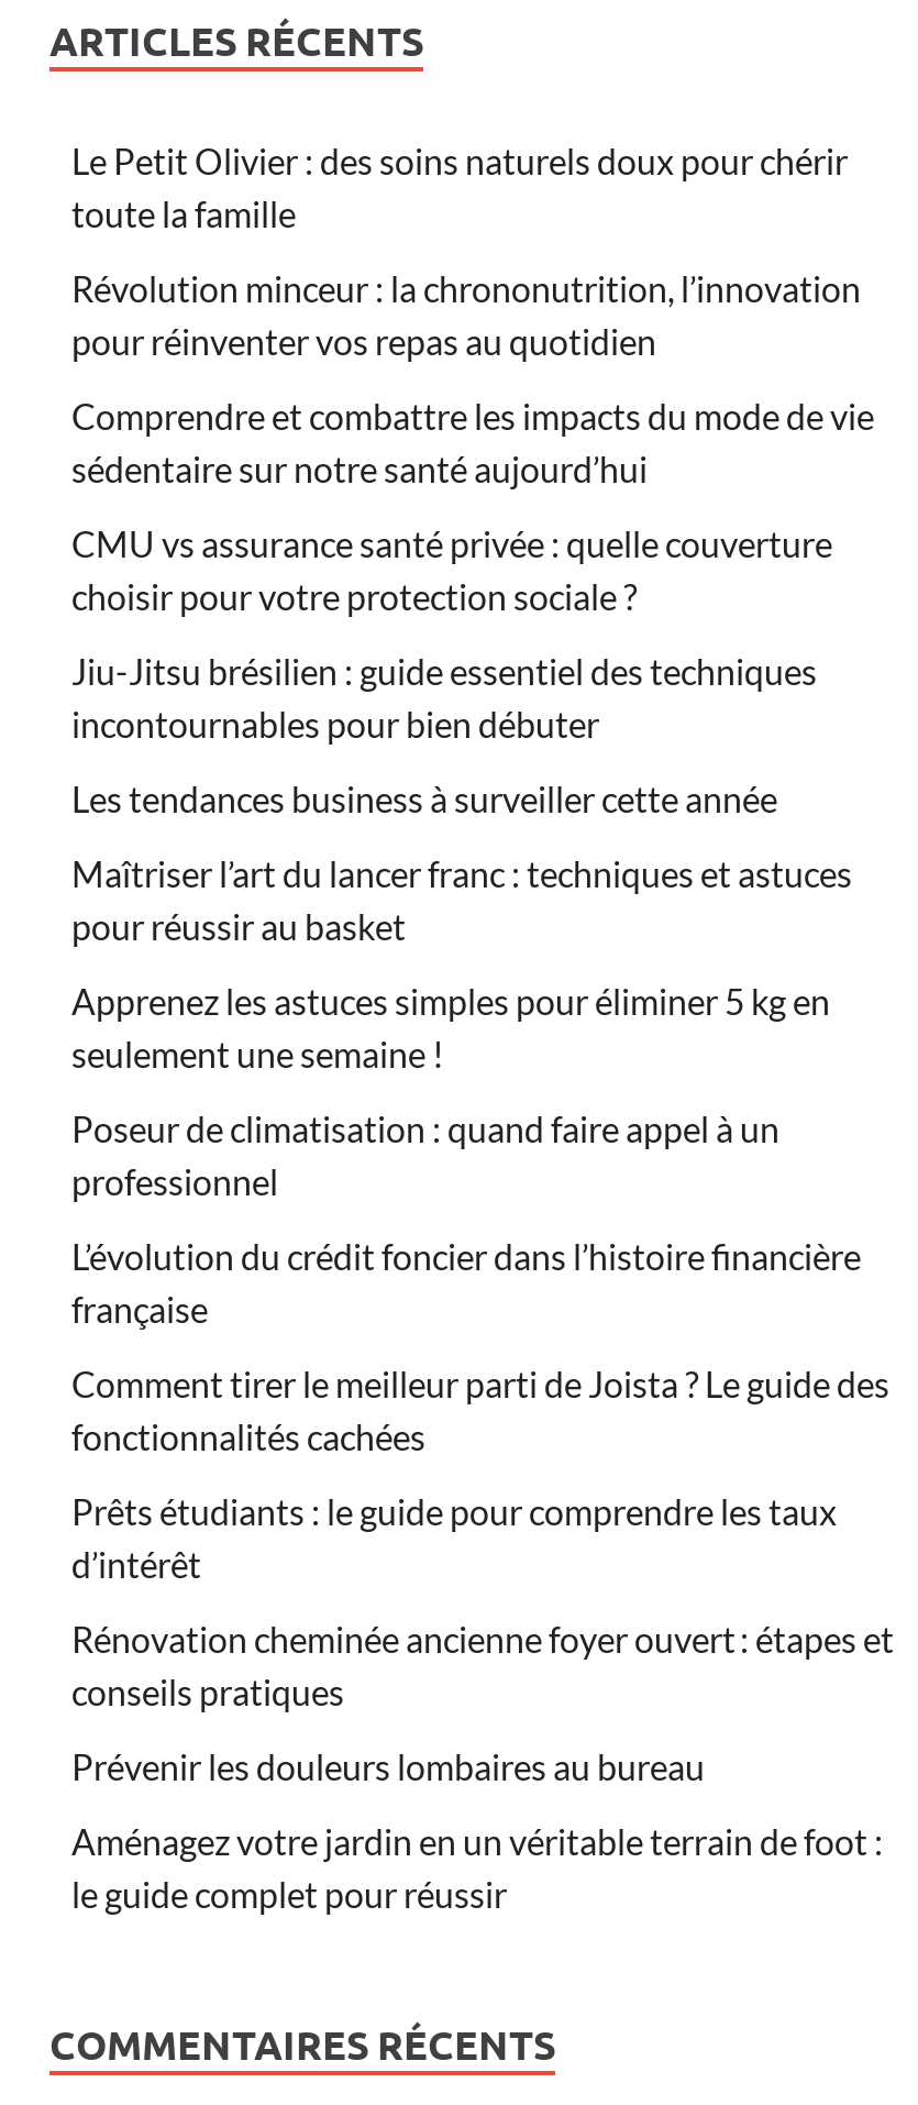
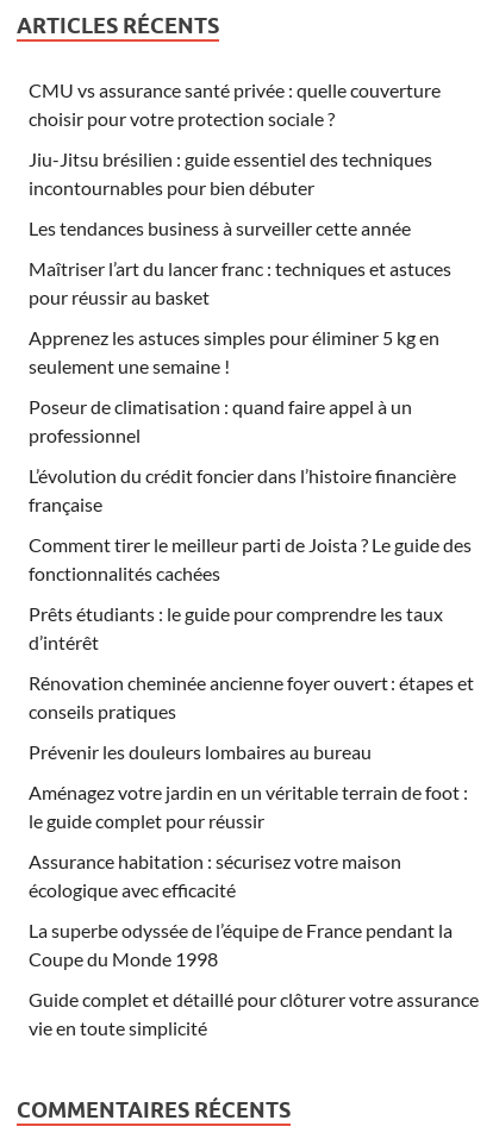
[71,139,874,489] Le Petit Olivier : des soins naturels doux pour chérir | toute la famille | Révolution minceur : la chrononutrition, l’innovation | pour réinventer vos repas au quotidien | Comprendre et combattre les impacts du mode de vie | sédentaire sur notre santé aujourd’hui -> none
moved [71,522,894,1914] -> [29,78,474,831]: CMU vs assurance santé privée : quelle couverture | choisir pour votre protection sociale ? | Jiu-Jitsu brésilien : guide essentiel des techniques | ... | Aménagez votre jardin en un véritable terrain de foot : | le guide complet pour réussir
none -> [29,849,479,1039] Assurance habitation : sécurisez votre maison | écologique avec efficacité | La superbe odyssée de l’équipe de France pendant la | Coupe du Monde 1998 | Guide complet et détaillé pour clôturer votre assurance | vie en toute simplicité

